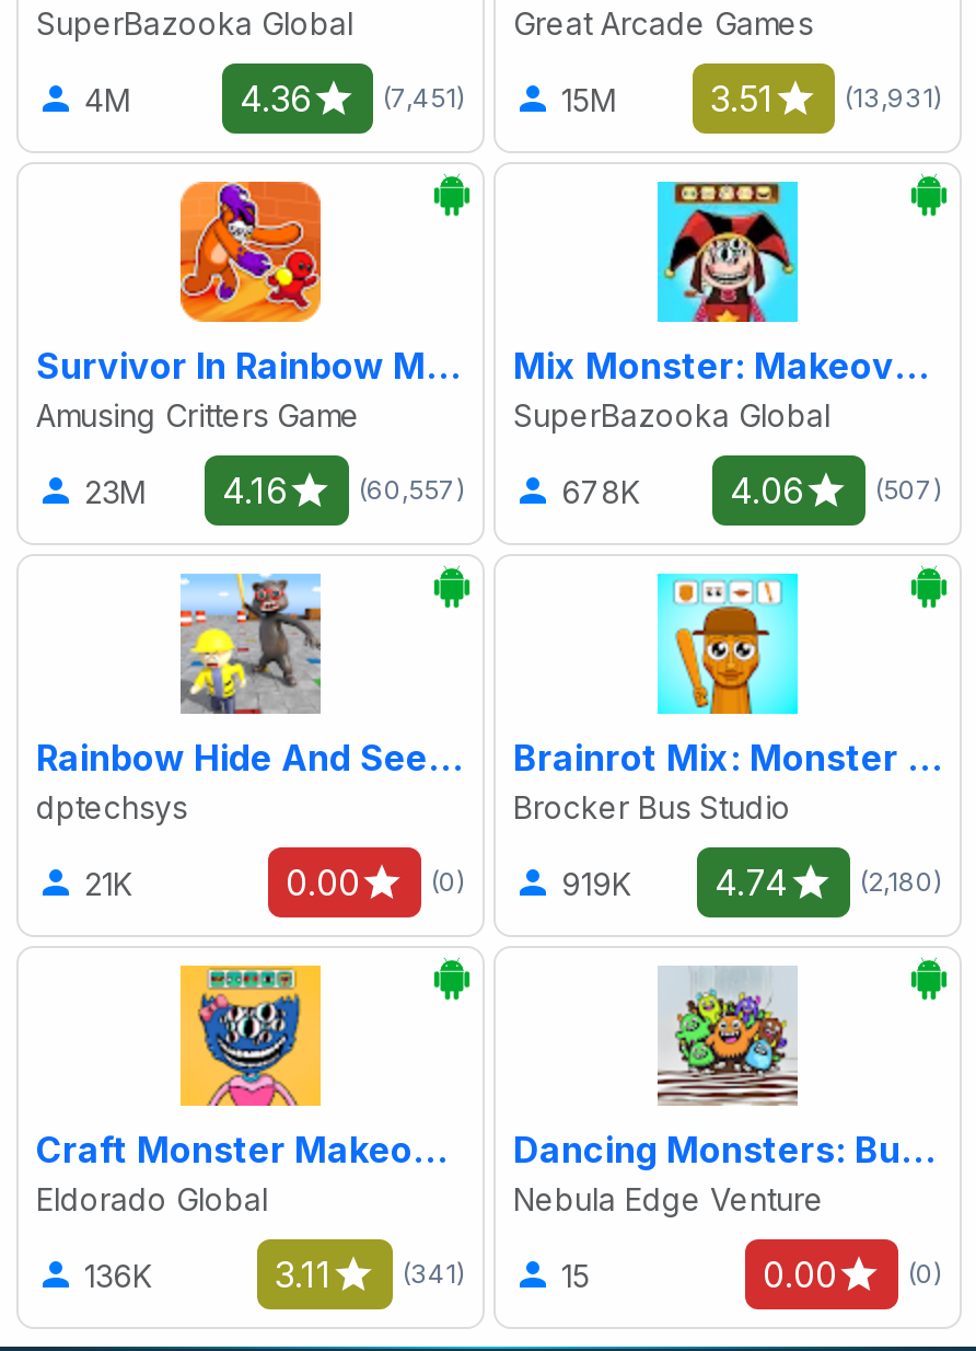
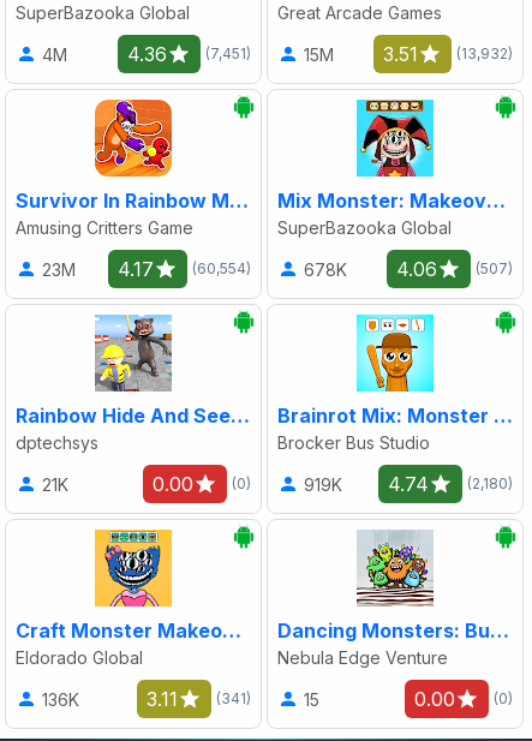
[844,82,942,115] (13,931) -> [456,45,513,63] (13,932)
[222,469,288,513] 4.16 -> [118,257,154,281] 4.17
[358,474,465,506] (60,557) -> [192,260,251,278] (60,554)

